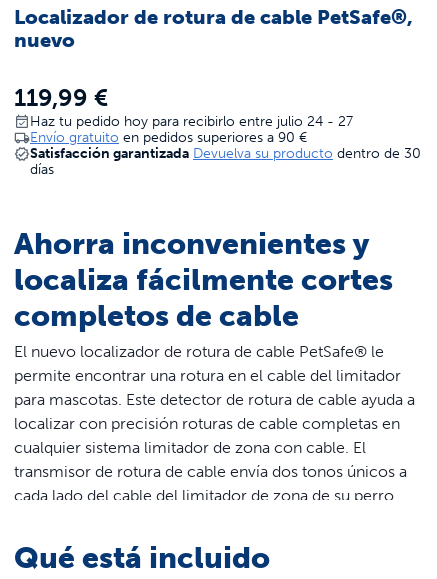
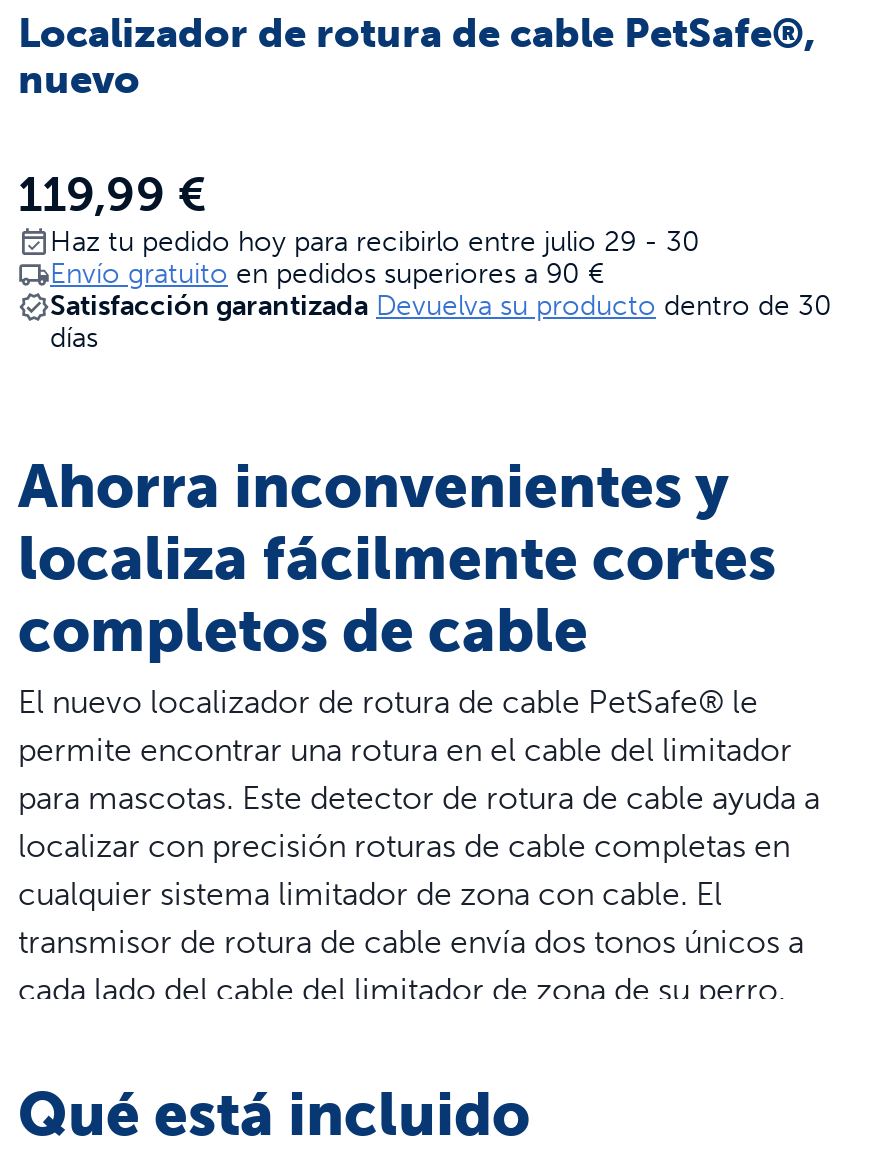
[30,113,353,130] Haz tu pedido hoy para recibirlo entre julio 24 - 27 -> [50,225,700,259] Haz tu pedido hoy para recibirlo entre julio 29 - 30

